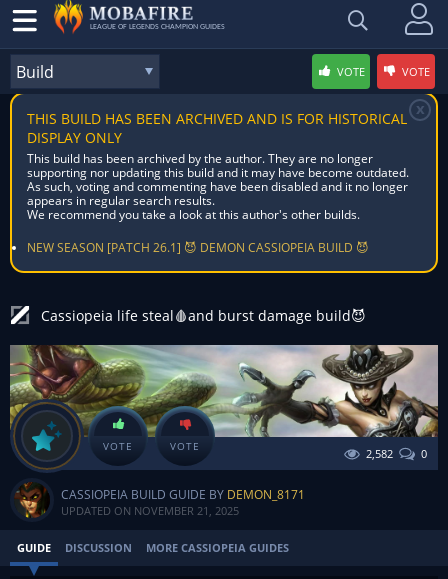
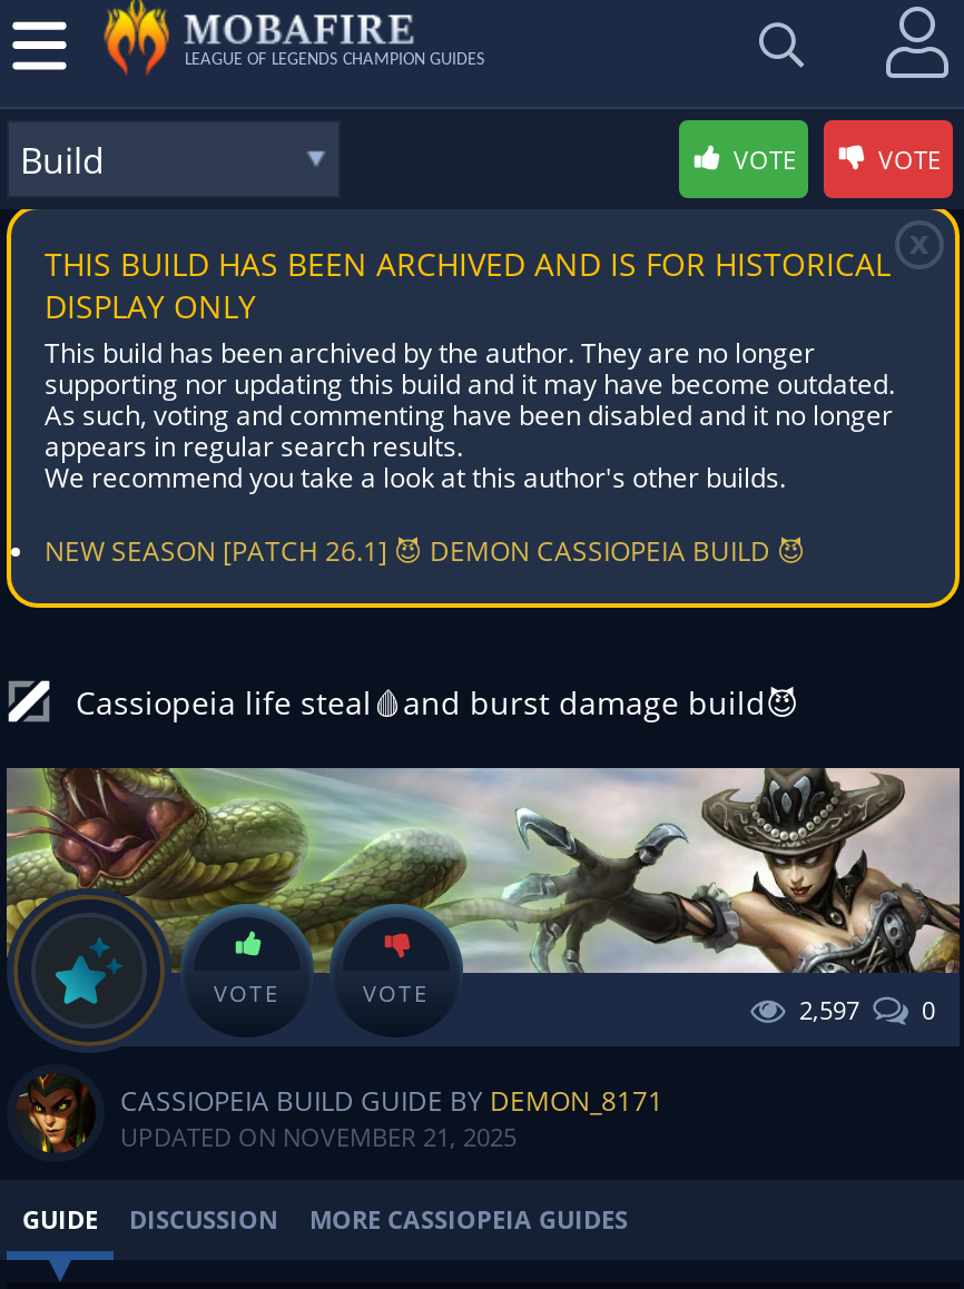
[366,446,427,461] 2,582 0 -> [799,993,935,1026] 2,597 0

